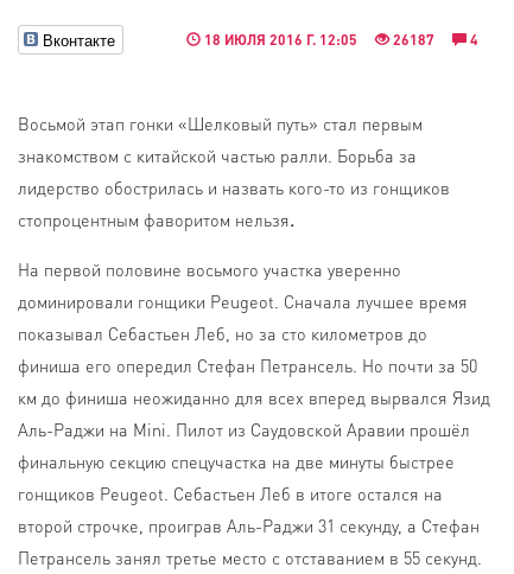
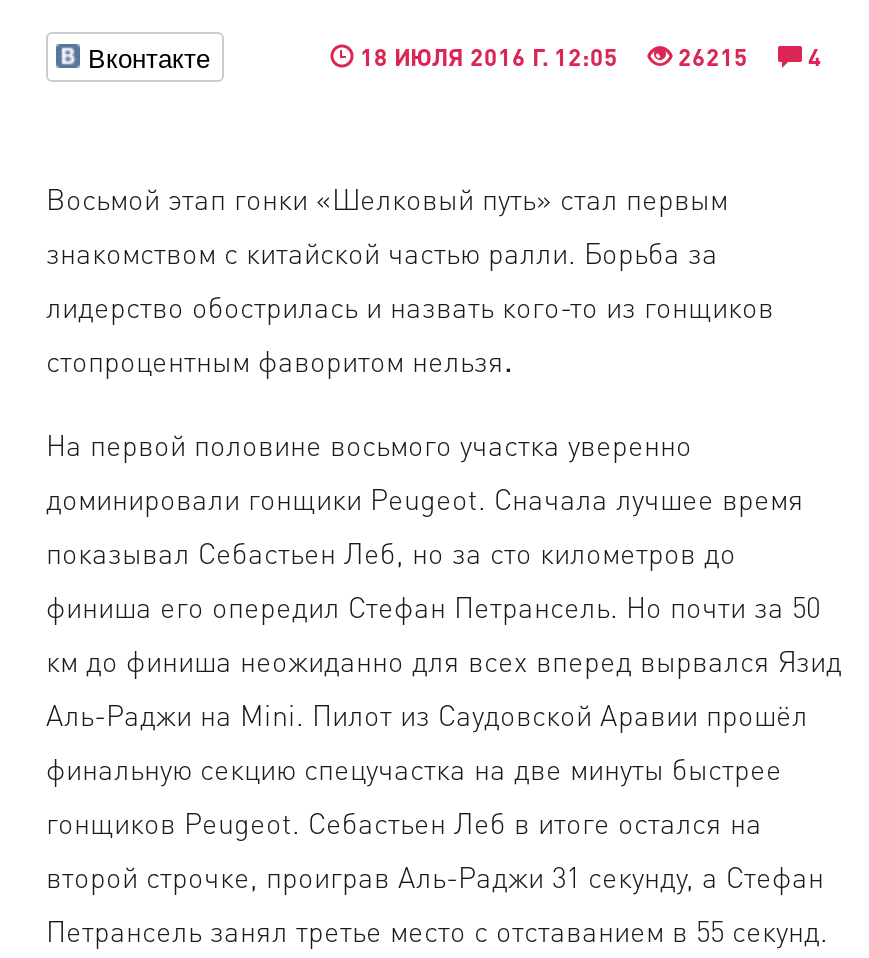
[201,31,478,48] 18 ИЮЛЯ 2016 Г. 12:05 26187 4 -> [354,42,822,72] 18 ИЮЛЯ 2016 Г. 12:05 26215 4

